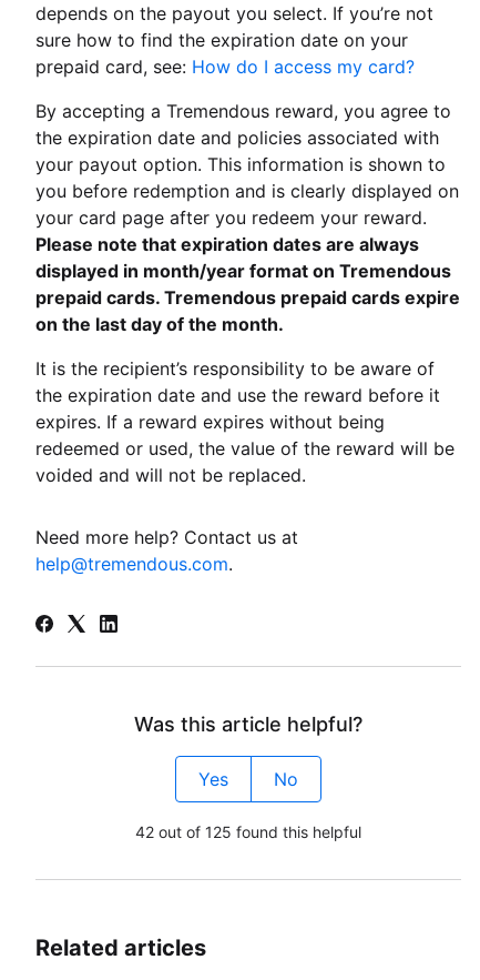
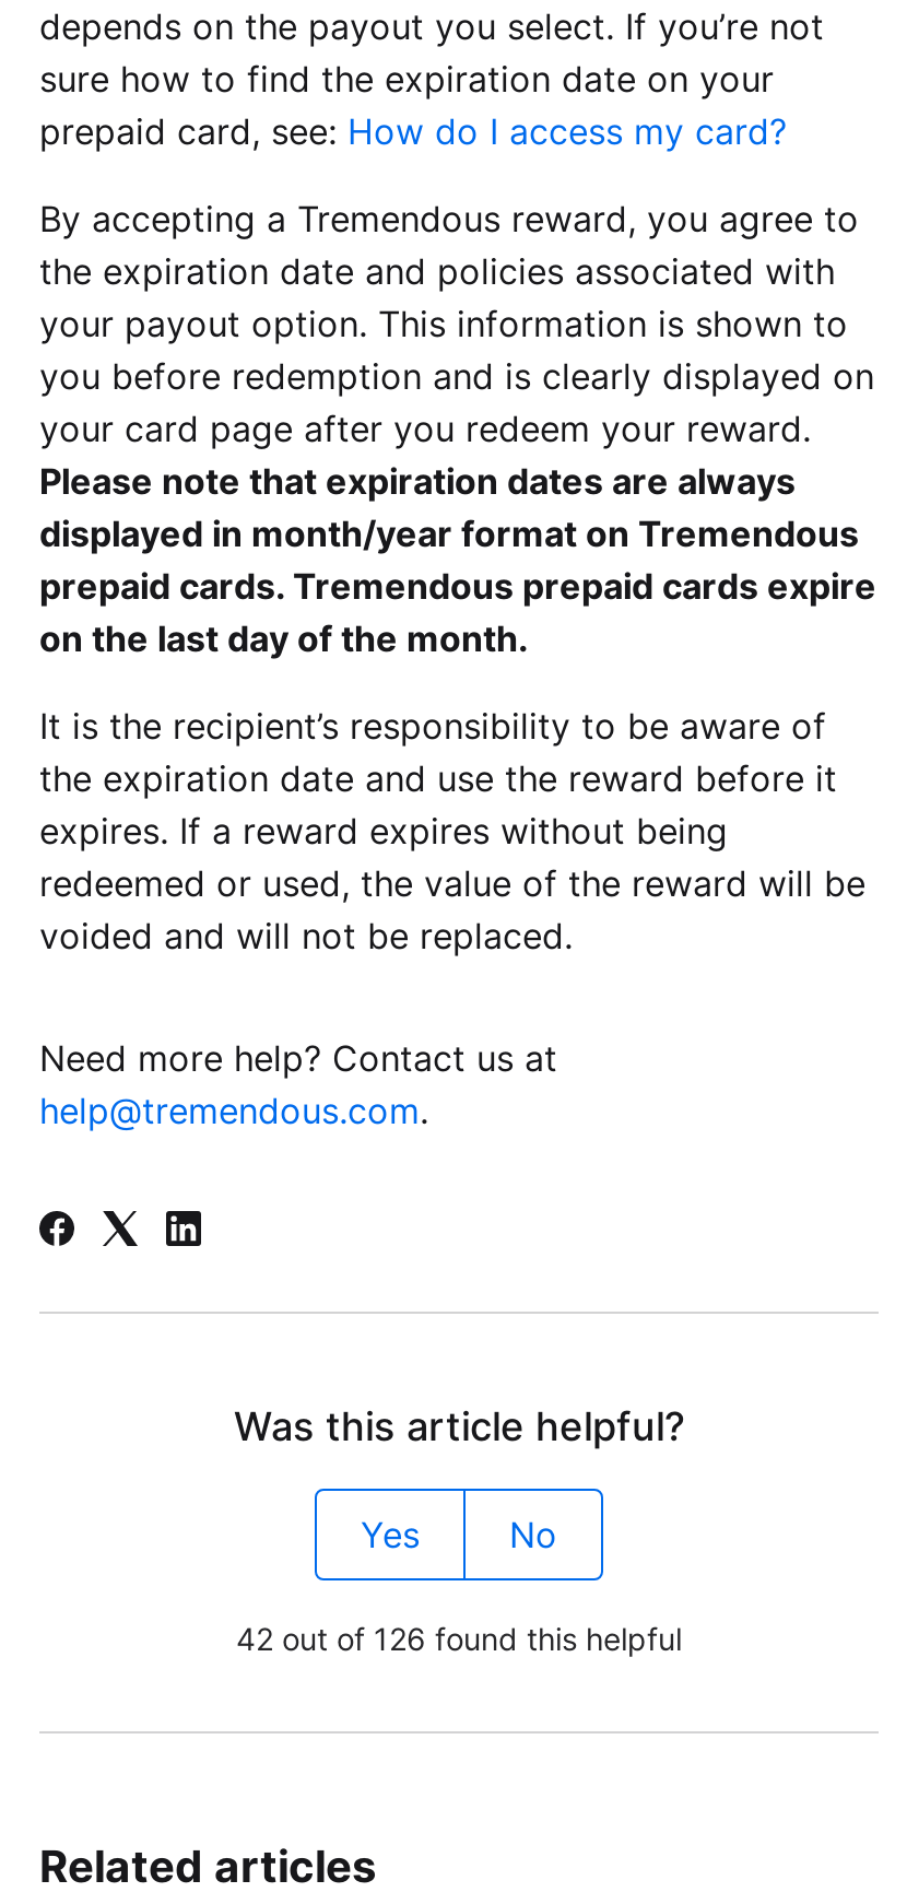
[135,823,361,842] 42 out of 125 found this helpful -> [236,1621,682,1658] 42 out of 126 found this helpful

